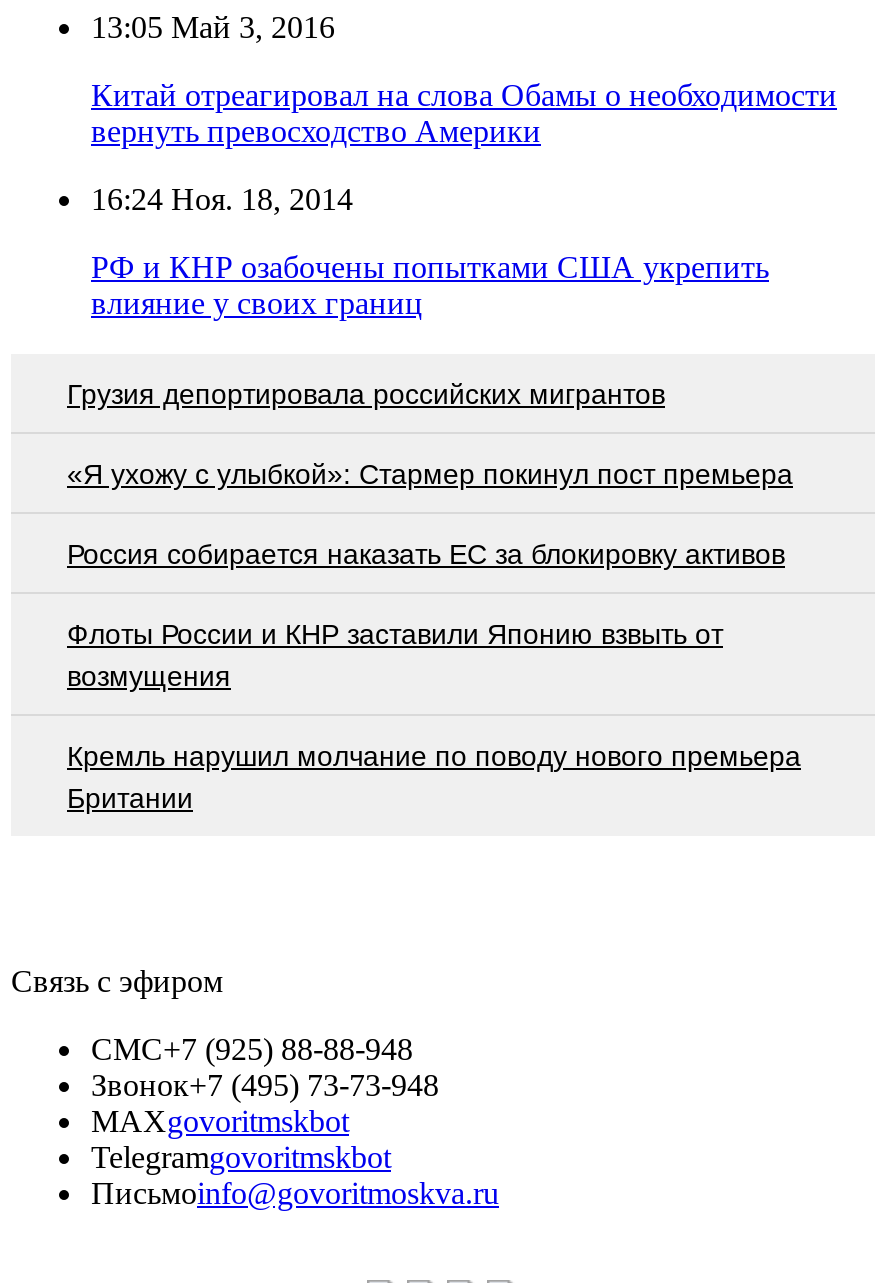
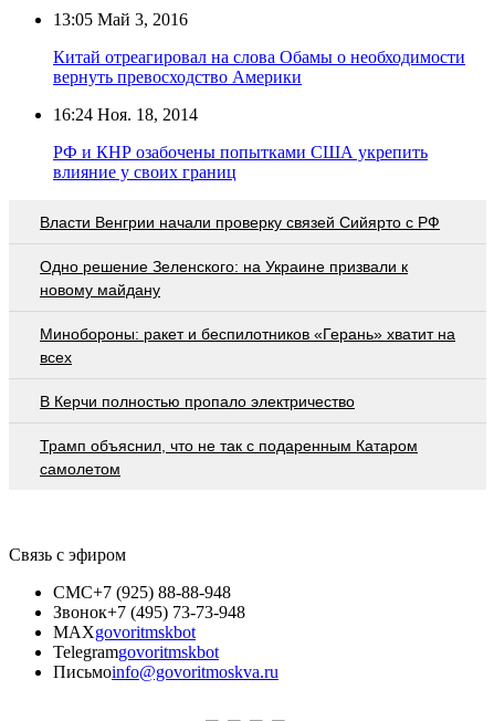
[67,378,665,410] Грузия депортировала российских мигрантов -> [40,213,440,231] Власти Венгрии начали проверку связей Сийярто с РФ
[67,458,793,490] «Я ухожу с улыбкой»: Стармер покинул пост премьера -> [40,257,408,298] Одно решение Зеленского: на Украине призвали к | новому майдану
[67,538,785,570] Россия собирается наказать EC за блокировку активов -> [40,325,455,366] Минобороны: ракет и беспилотников «Герань» хватит на | всех
[67,618,723,692] Флоты России и КНР заставили Японию взвыть от | возмущения -> [40,392,355,410] В Керчи полностью пропало электричество
[67,740,801,814] Кремль нарушил молчание по поводу нового премьера | Британии -> [40,436,418,477] Трамп объяснил, что не так с подаренным Катаром | самолетом

